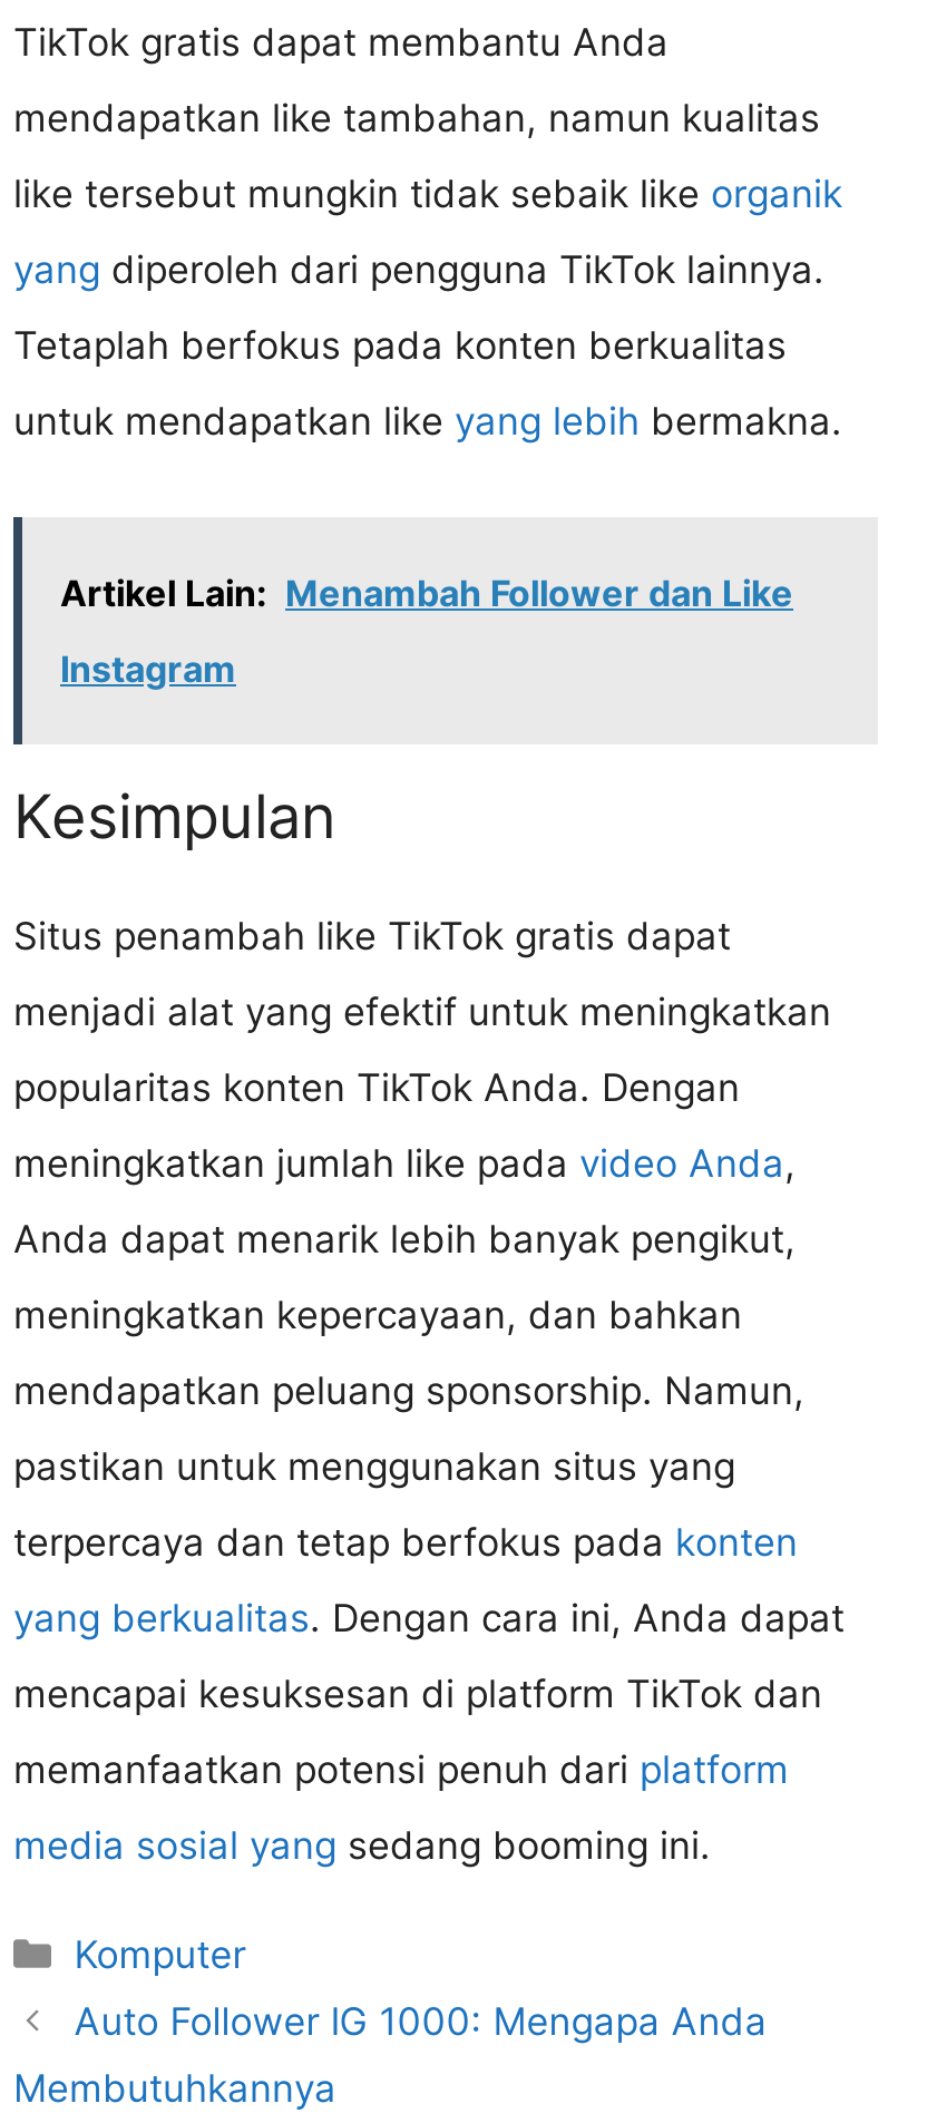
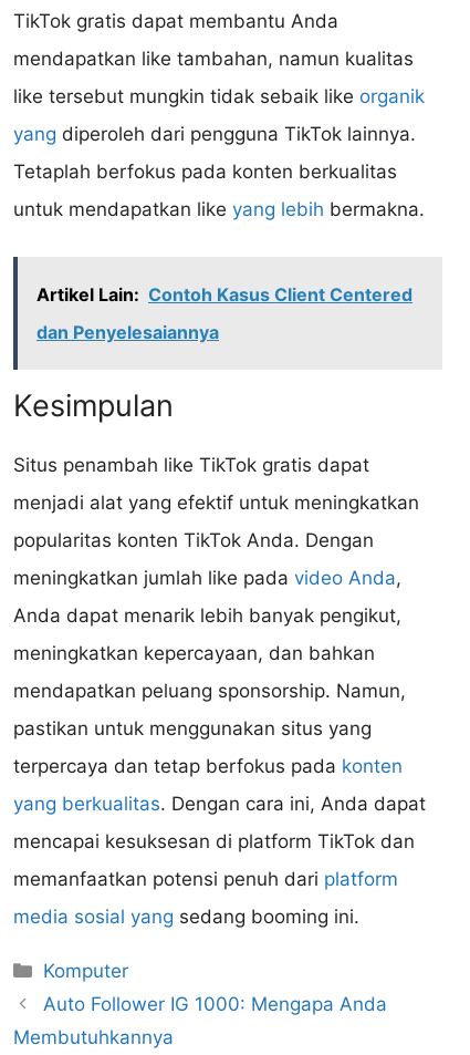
[60,570,793,614] Artikel Lain: Menambah Follower dan Like -> [36,283,412,305] Artikel Lain: Contoh Kasus Client Centered
[60,645,236,690] Instagram -> [36,321,219,343] dan Penyelesaiannya

